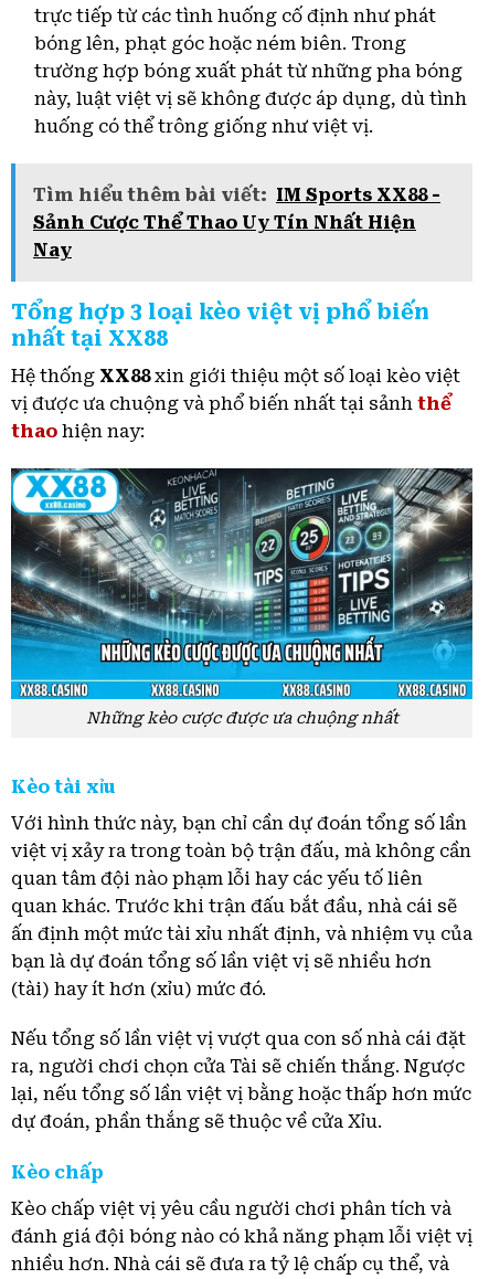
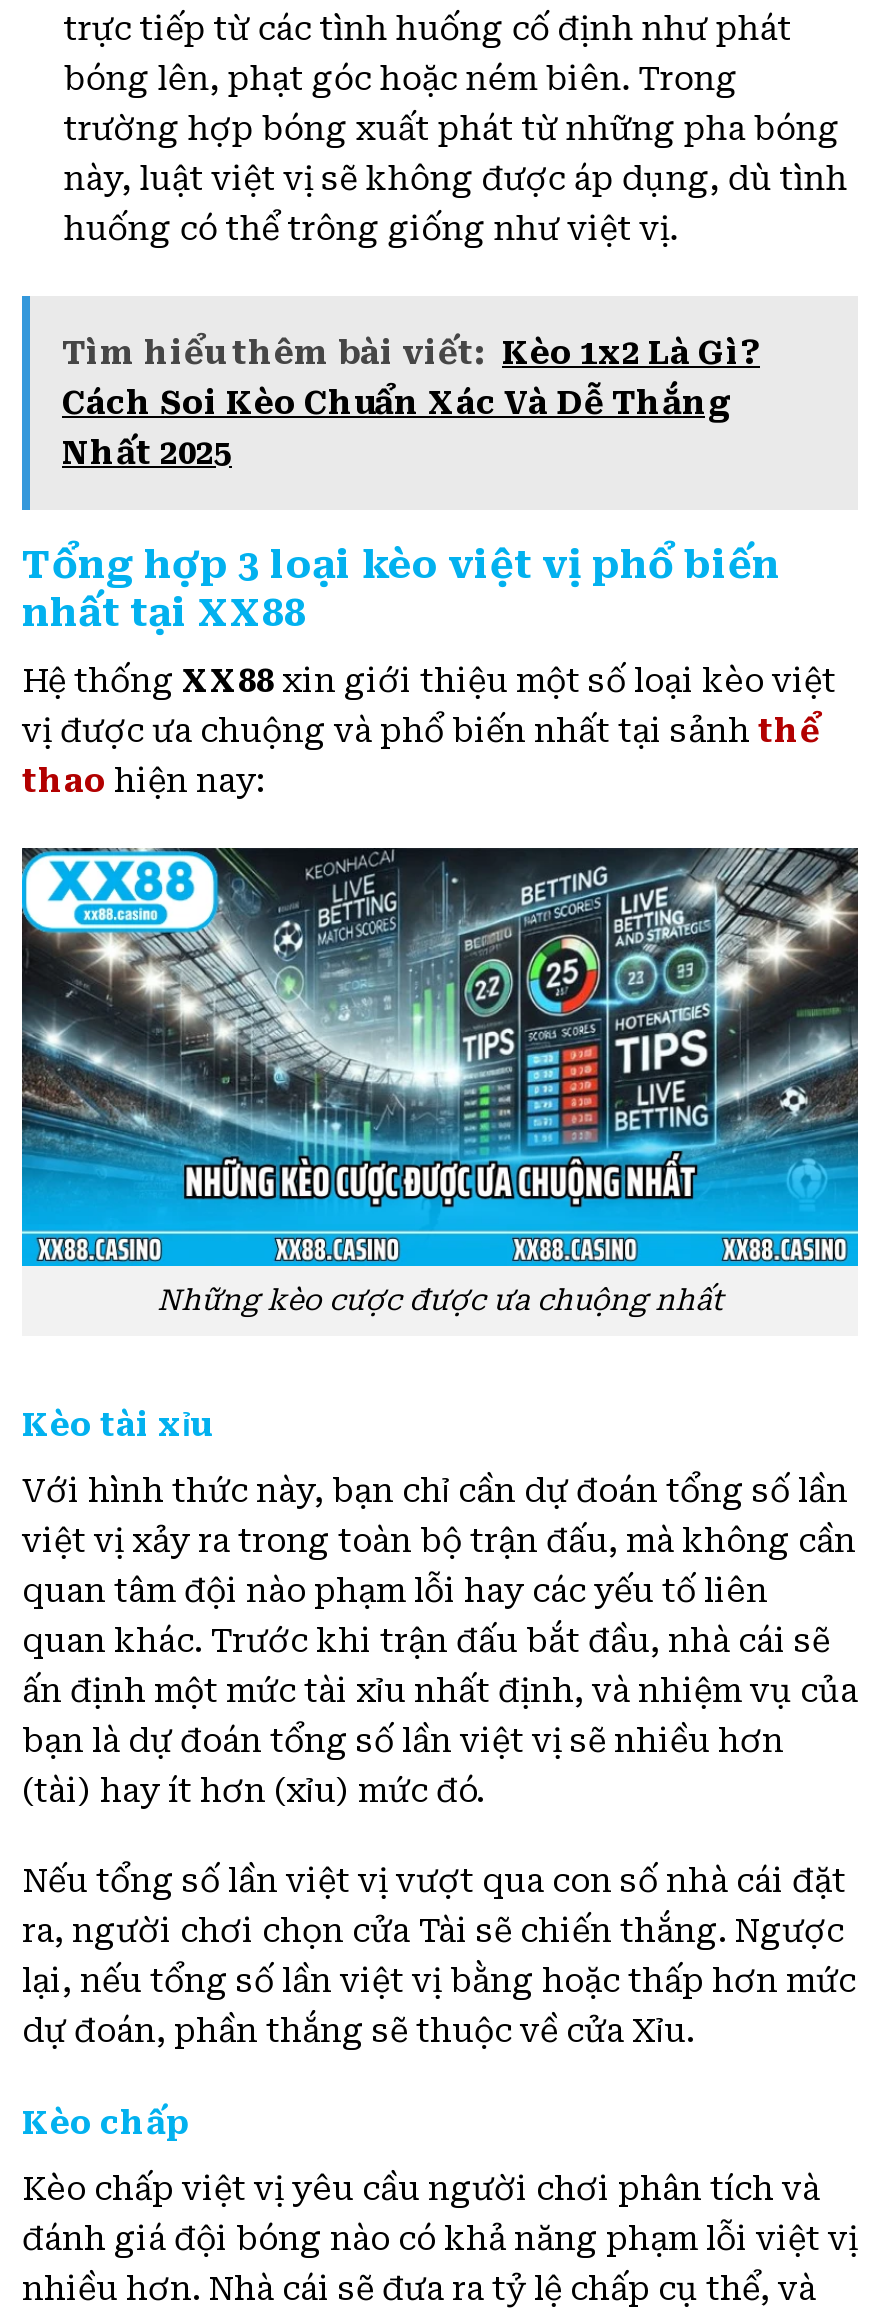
[33,184,440,260] Tìm hiểu thêm bài viết: IM Sports XX88 - | Sảnh Cược Thể Thao Uy Tín Nhất Hiện | Nay -> [62,333,760,471] Tìm hiểu thêm bài viết: Kèo 1x2 Là Gì? | Cách Soi Kèo Chuẩn Xác Và Dễ Thắng | Nhất 2025

